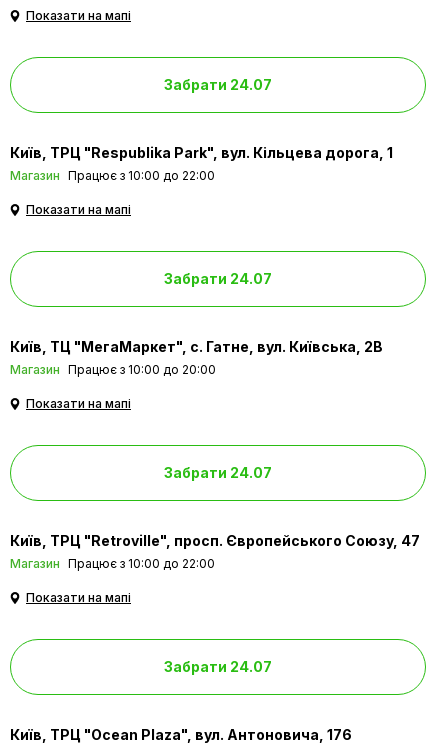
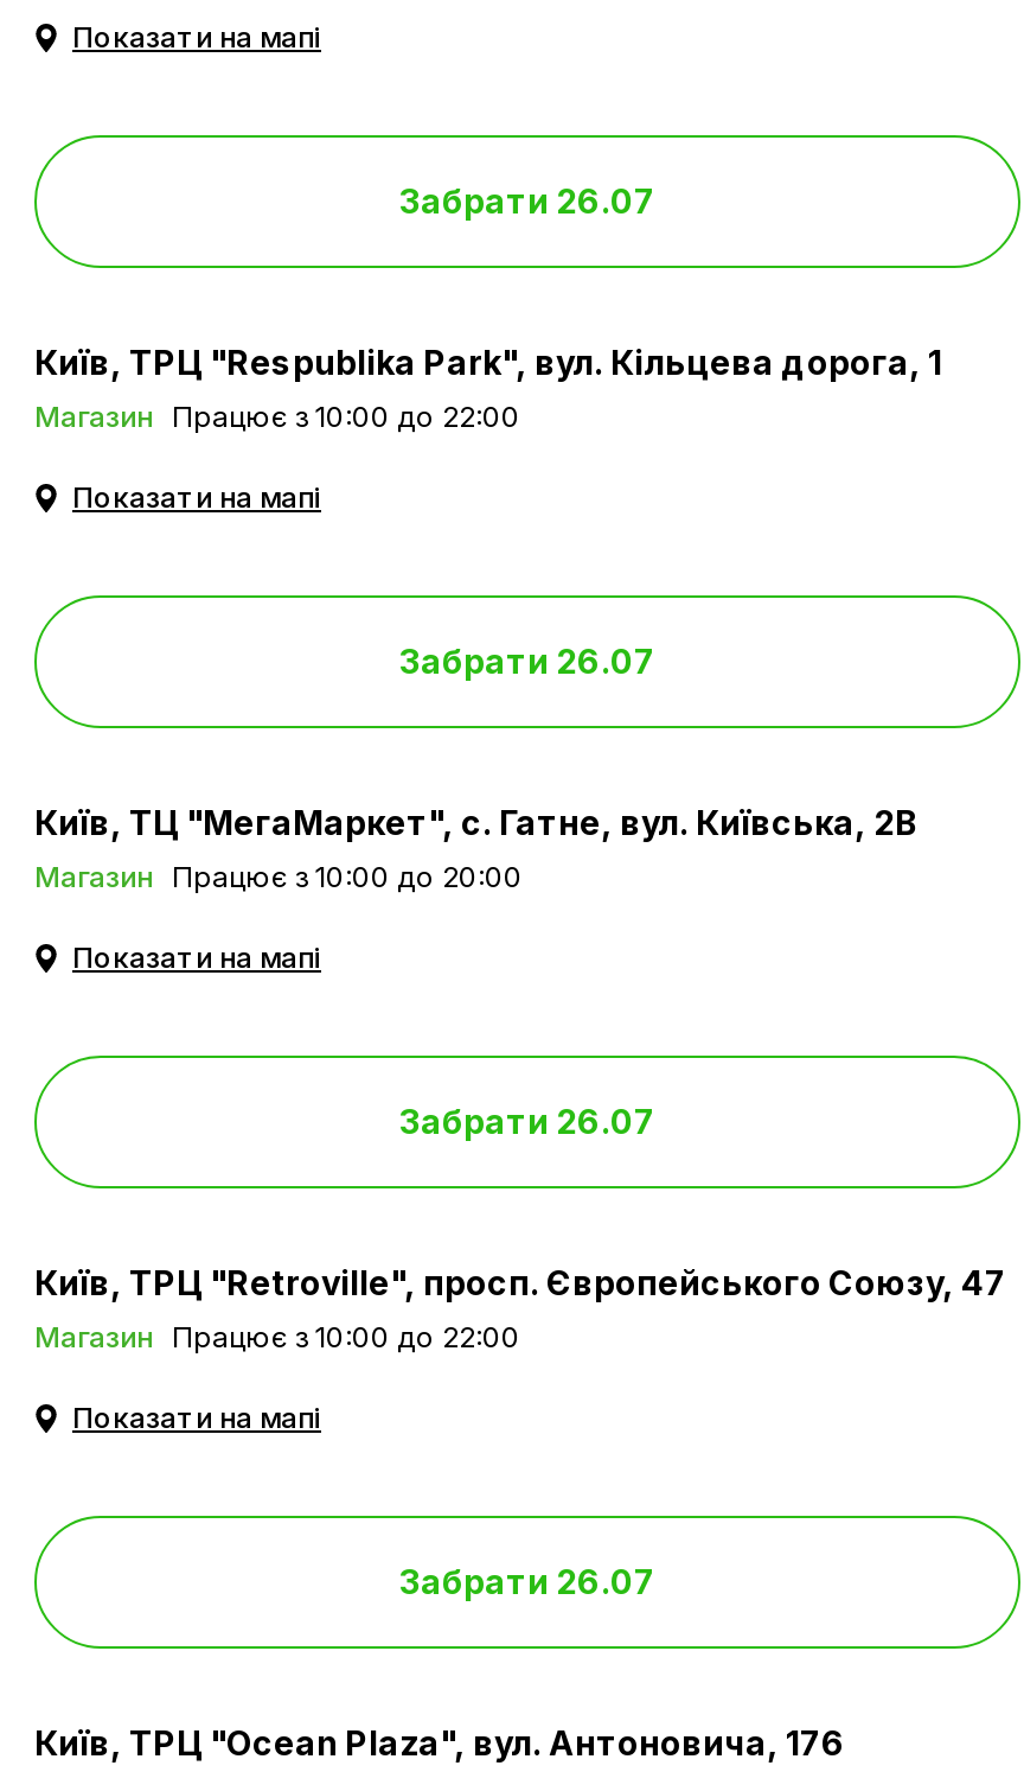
[164,76,272,93] Забрати 24.07 -> [399,181,655,222] Забрати 26.07
[164,270,272,287] Забрати 24.07 -> [399,641,655,682] Забрати 26.07
[164,464,272,481] Забрати 24.07 -> [399,1102,655,1142] Забрати 26.07
[164,658,272,675] Забрати 24.07 -> [399,1562,655,1602] Забрати 26.07

